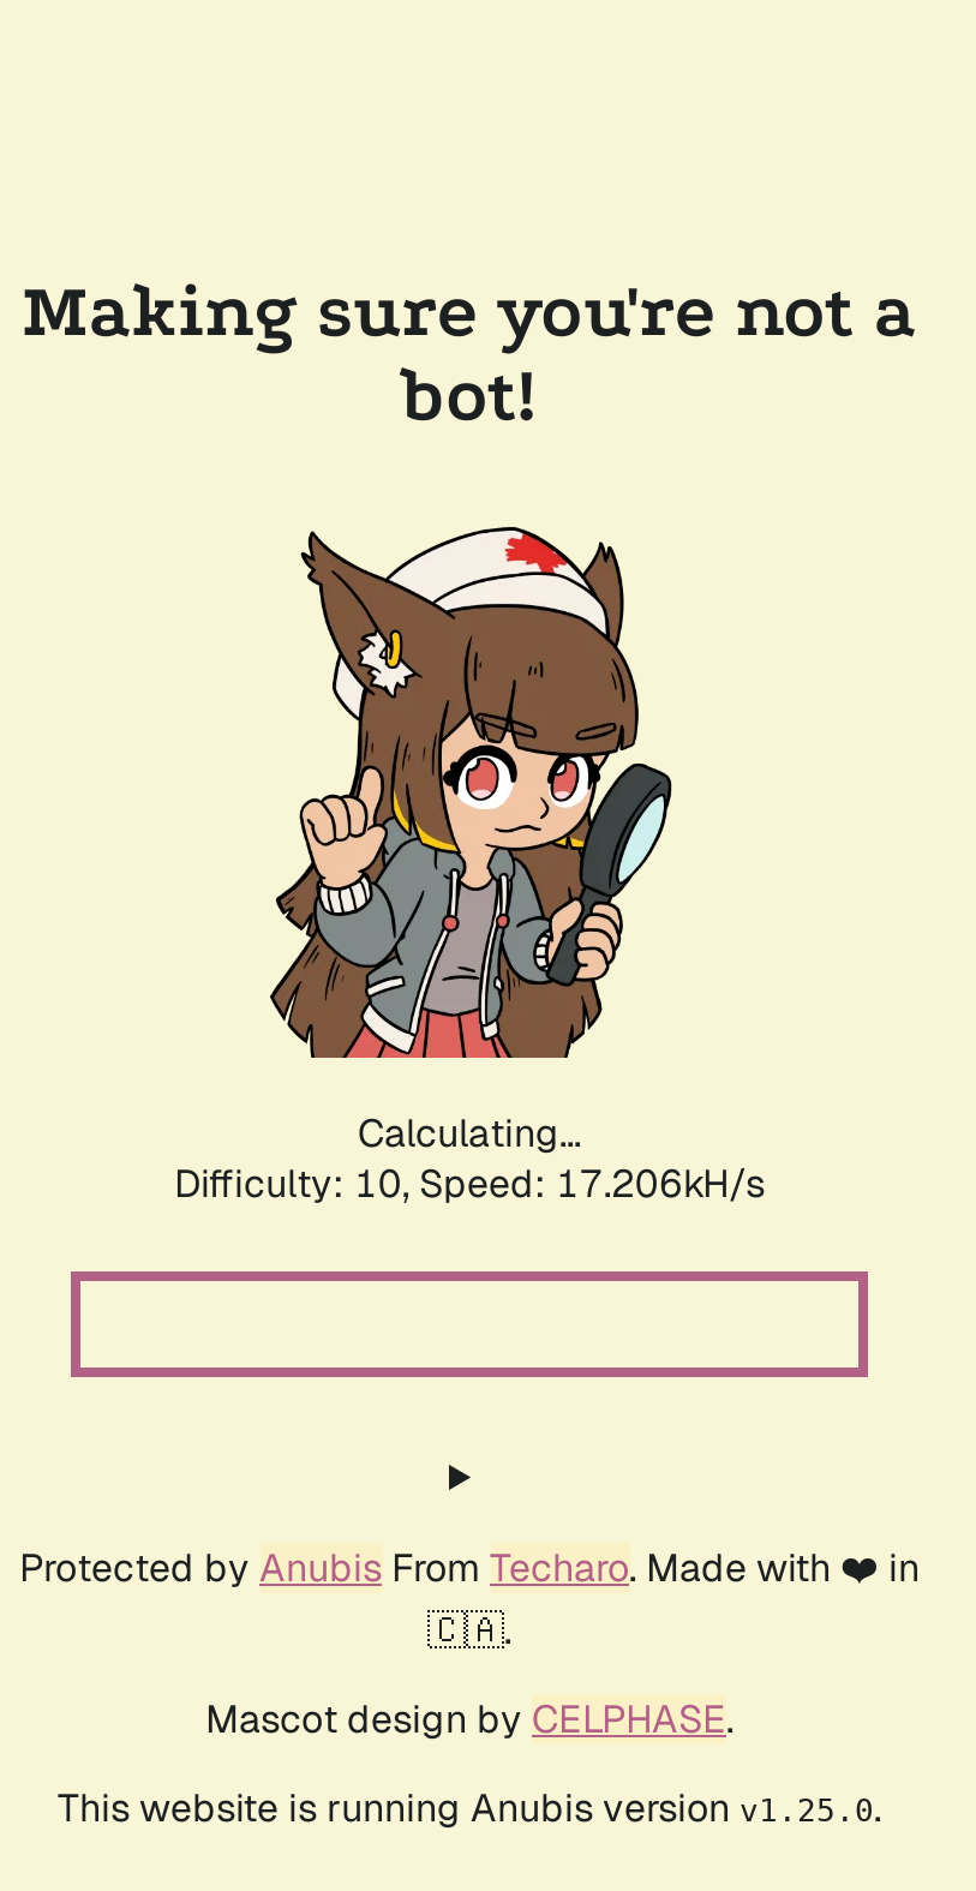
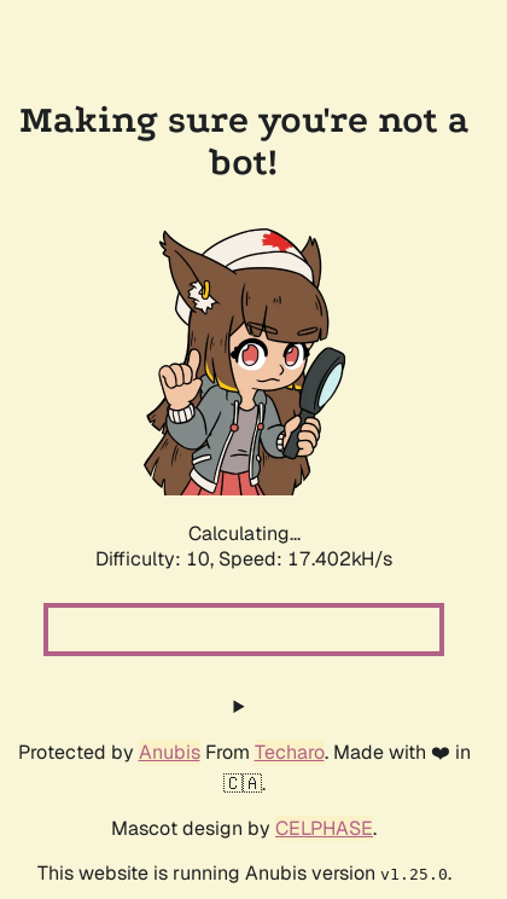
[174,1159,765,1209] Difficulty: 10, Speed: 17.206kH/s -> [95,546,392,572] Difficulty: 10, Speed: 17.402kH/s

